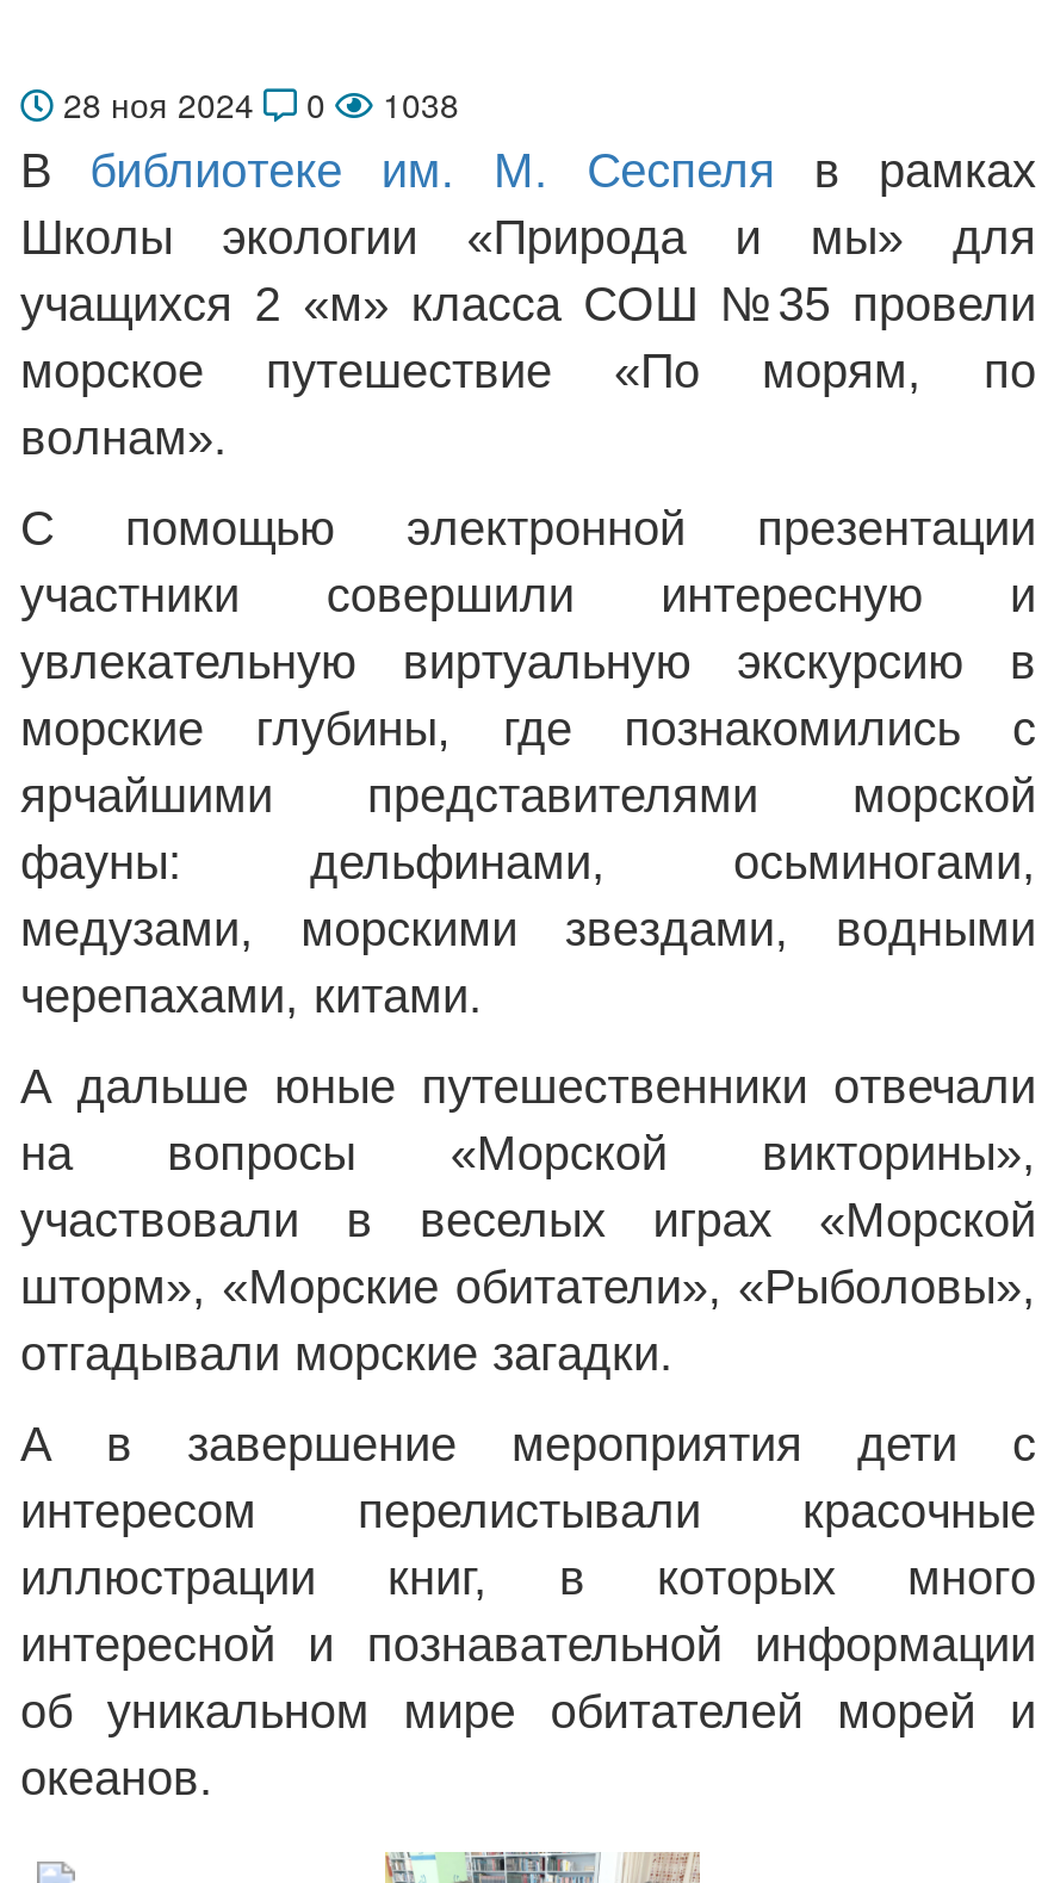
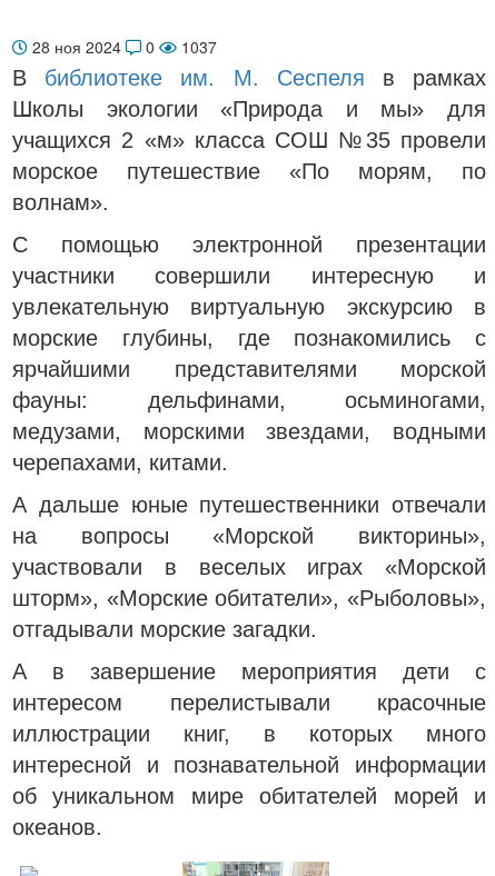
[373,80,459,128] 1038 -> [177,36,217,58] 1037

